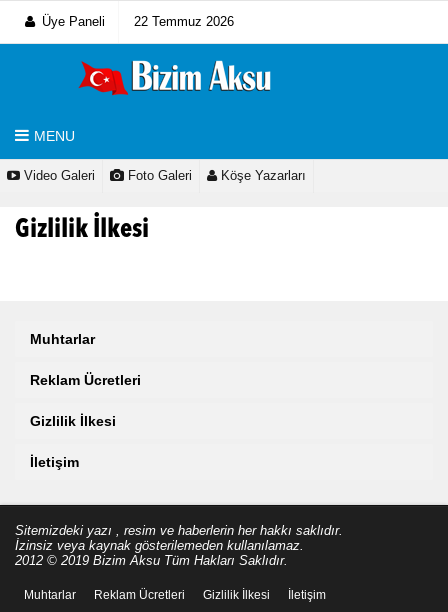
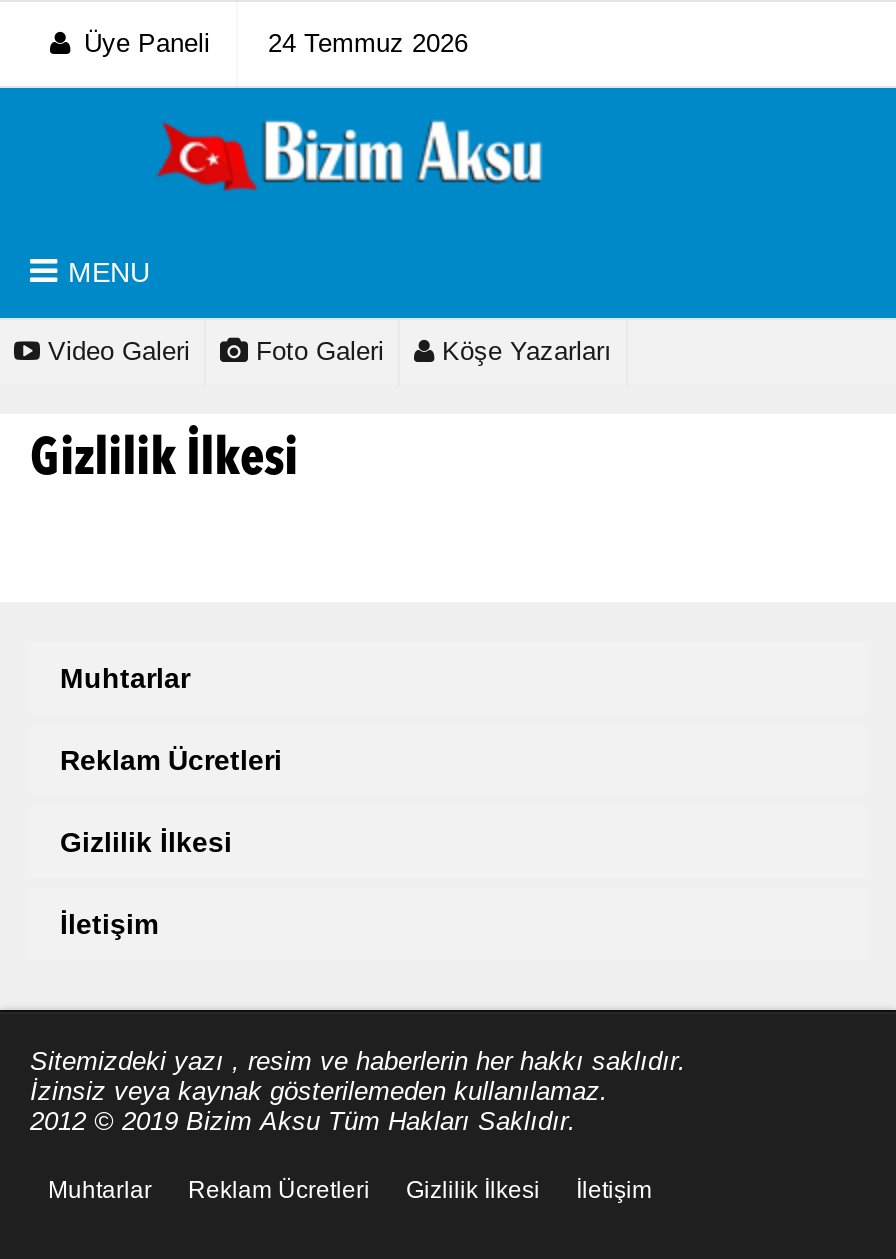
[42,14,234,29] Üye Paneli 22 Temmuz 2026 -> [84,28,468,58] Üye Paneli 24 Temmuz 2026

